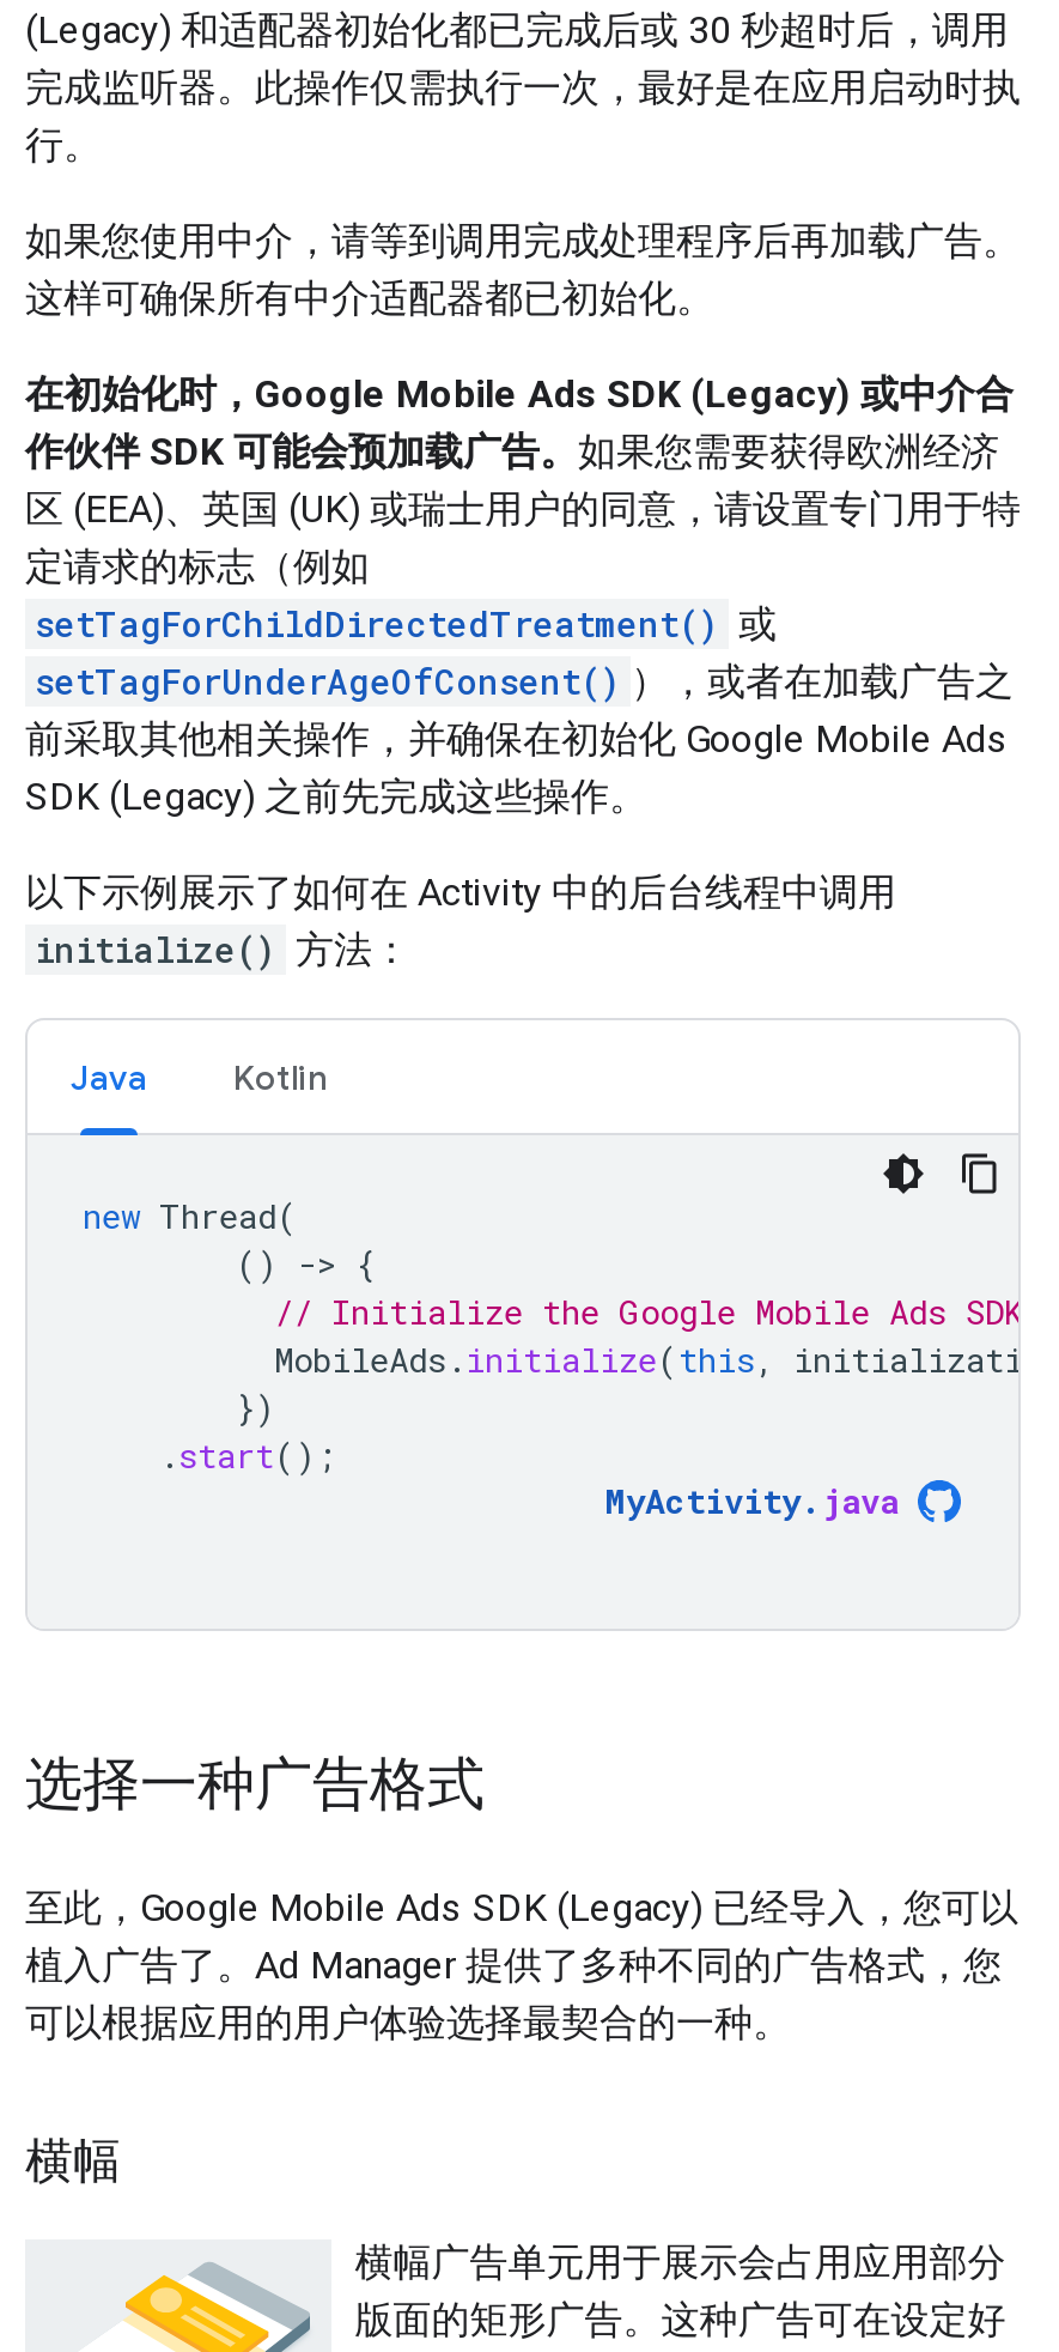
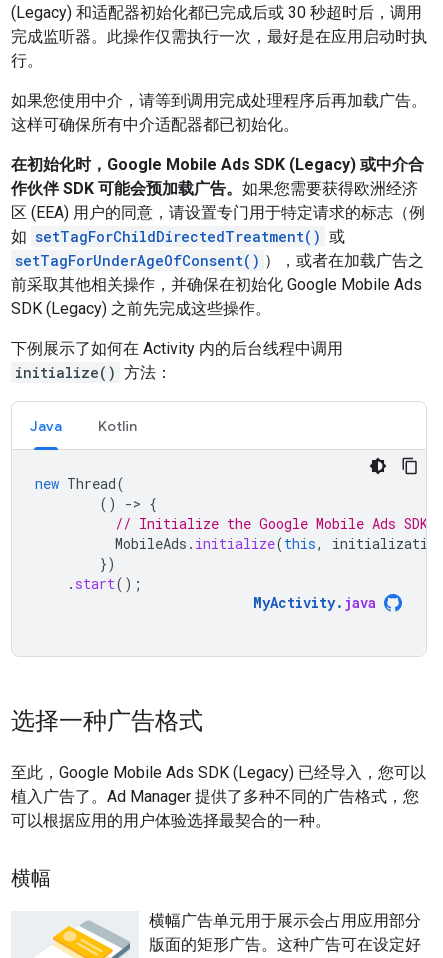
[25,486,1021,647] 区 (EEA)、英国 (UK) 或瑞士用户的同意，请设置专门用于特 | 定请求的标志（例如 | setTagForChildDirectedTreatment() 或 -> [11,203,425,246] 区 (EEA) 用户的同意，请设置专门用于特定请求的标志（例 | 如 setTagForChildDirectedTreatment() 或
[25,869,896,915] 以下示例展示了如何在 Activity 中的后台线程中调用 -> [11,339,343,358] 下例展示了如何在 Activity 内的后台线程中调用

